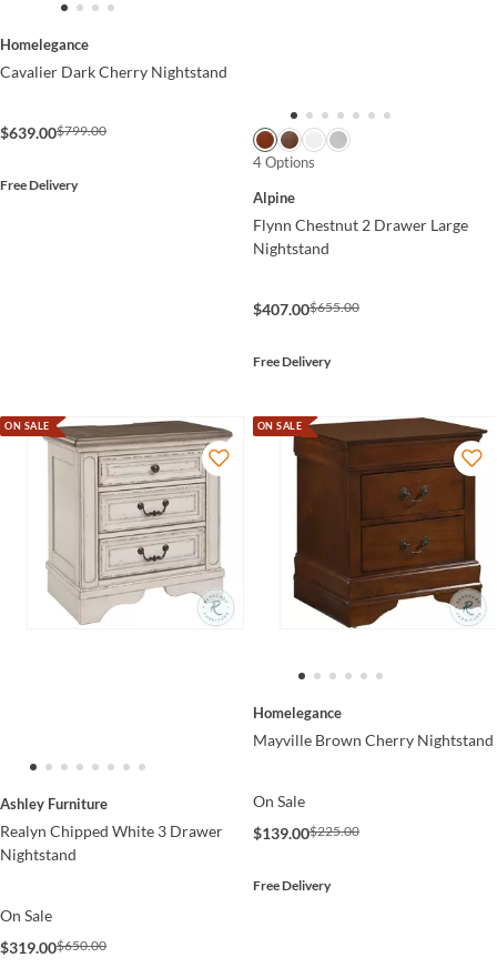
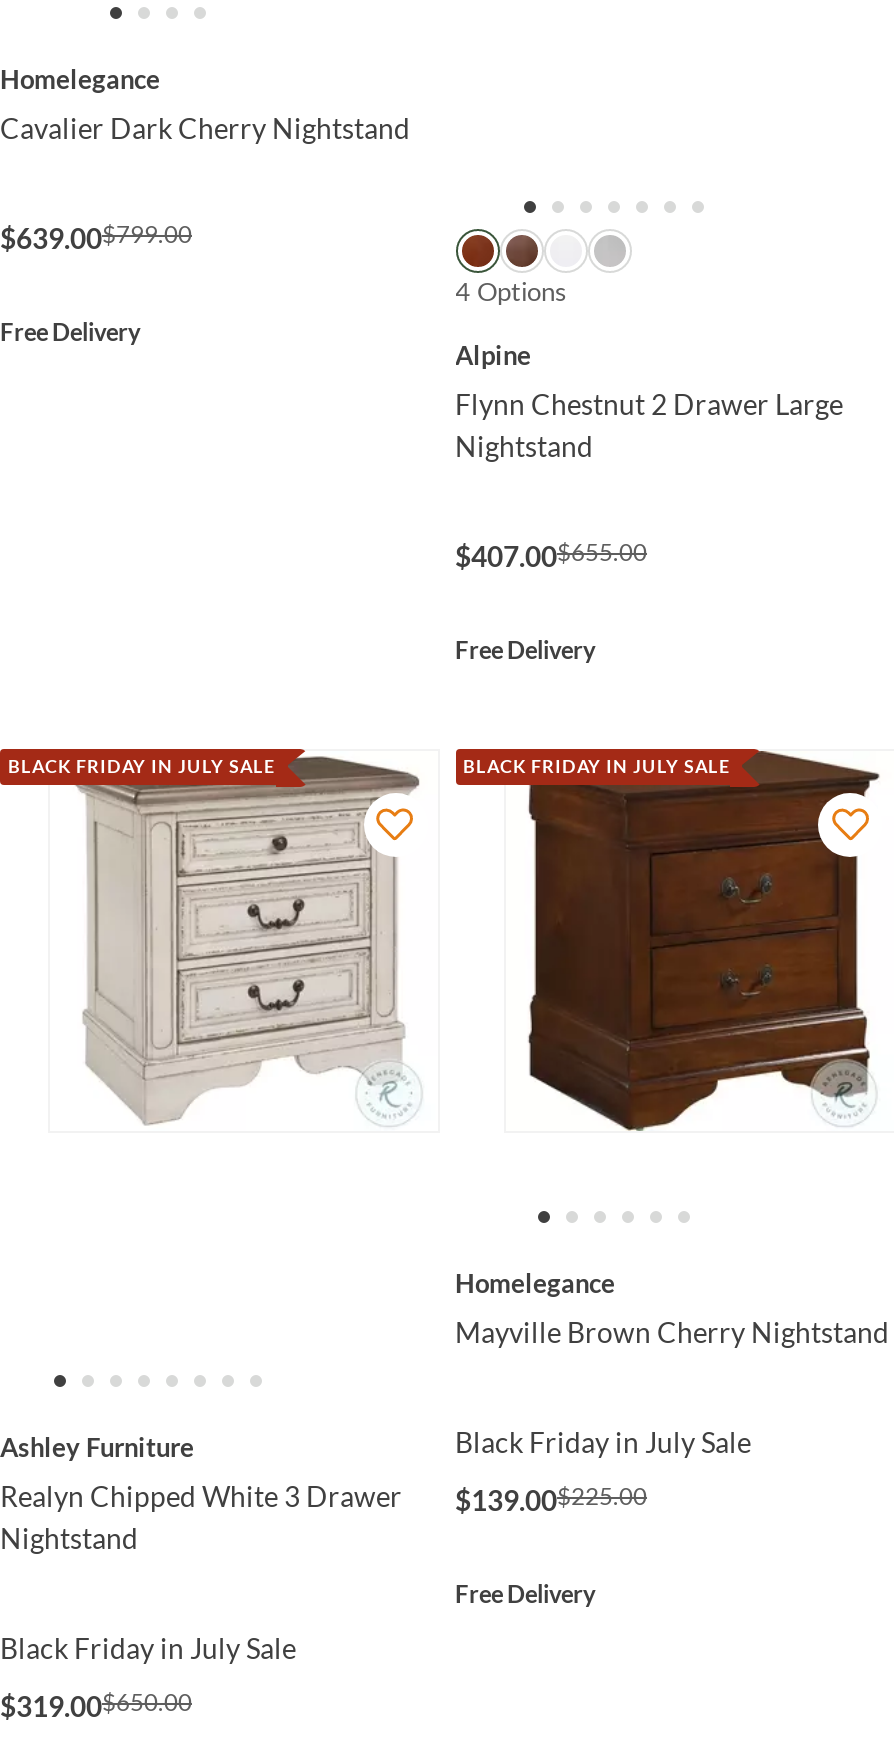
[4,420,49,432] ON SALE -> [8,755,275,777] BLACK FRIDAY IN JULY SALE
[257,420,302,432] ON SALE -> [463,755,730,777] BLACK FRIDAY IN JULY SALE
[252,792,305,810] On Sale -> [455,1425,751,1459] Black Friday in July Sale
[0,905,52,924] On Sale -> [0,1630,296,1664] Black Friday in July Sale

